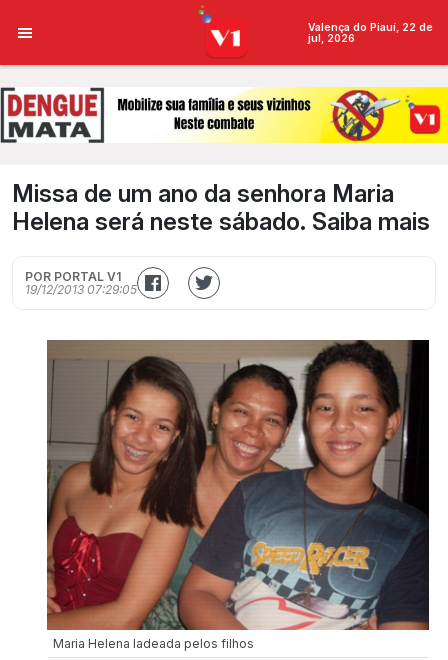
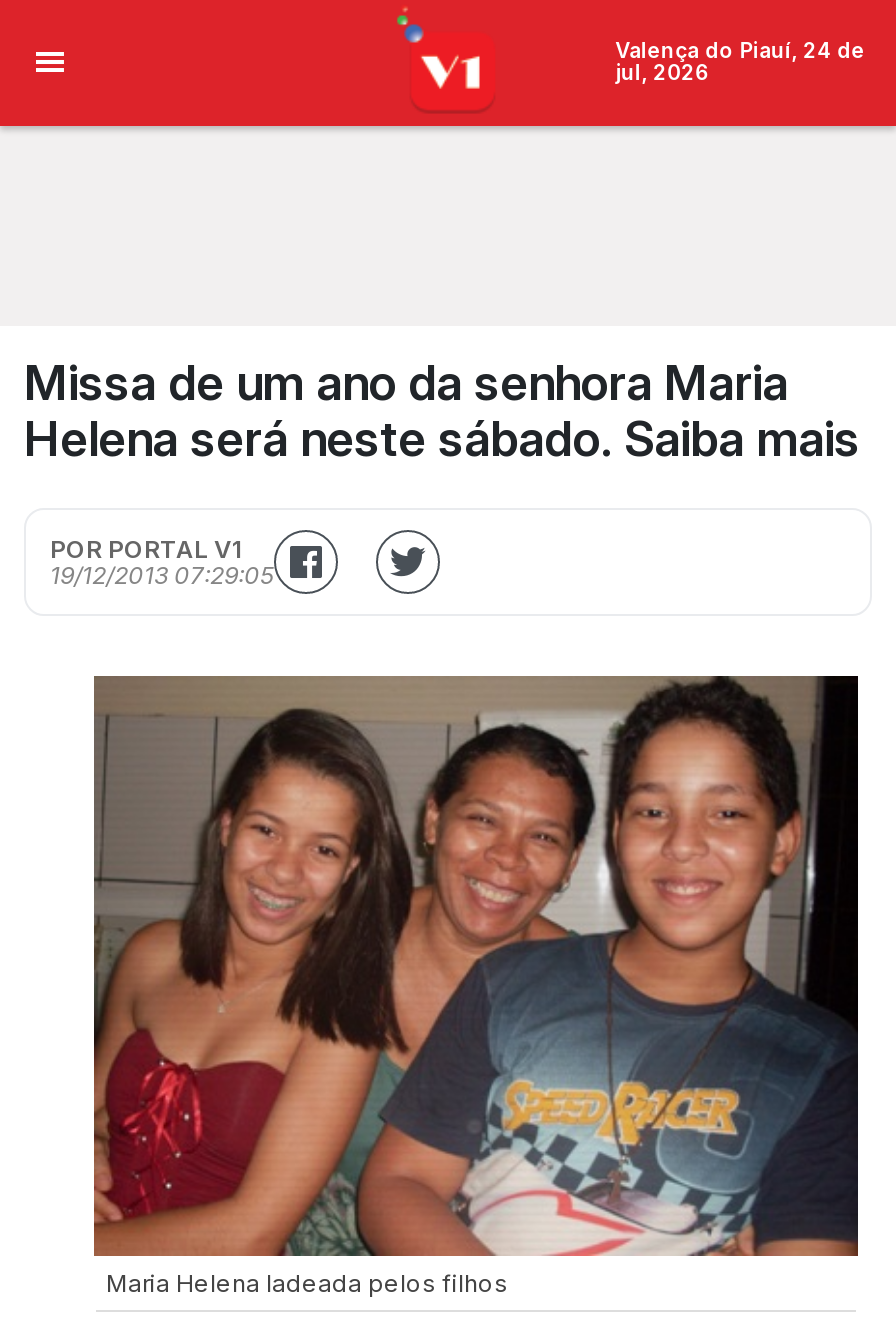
[308,20,433,33] Valença do Piauí, 22 de -> [615,37,865,63] Valença do Piauí, 24 de
[3,87,105,144] [image] -> none
[117,86,445,144] [image] -> none

